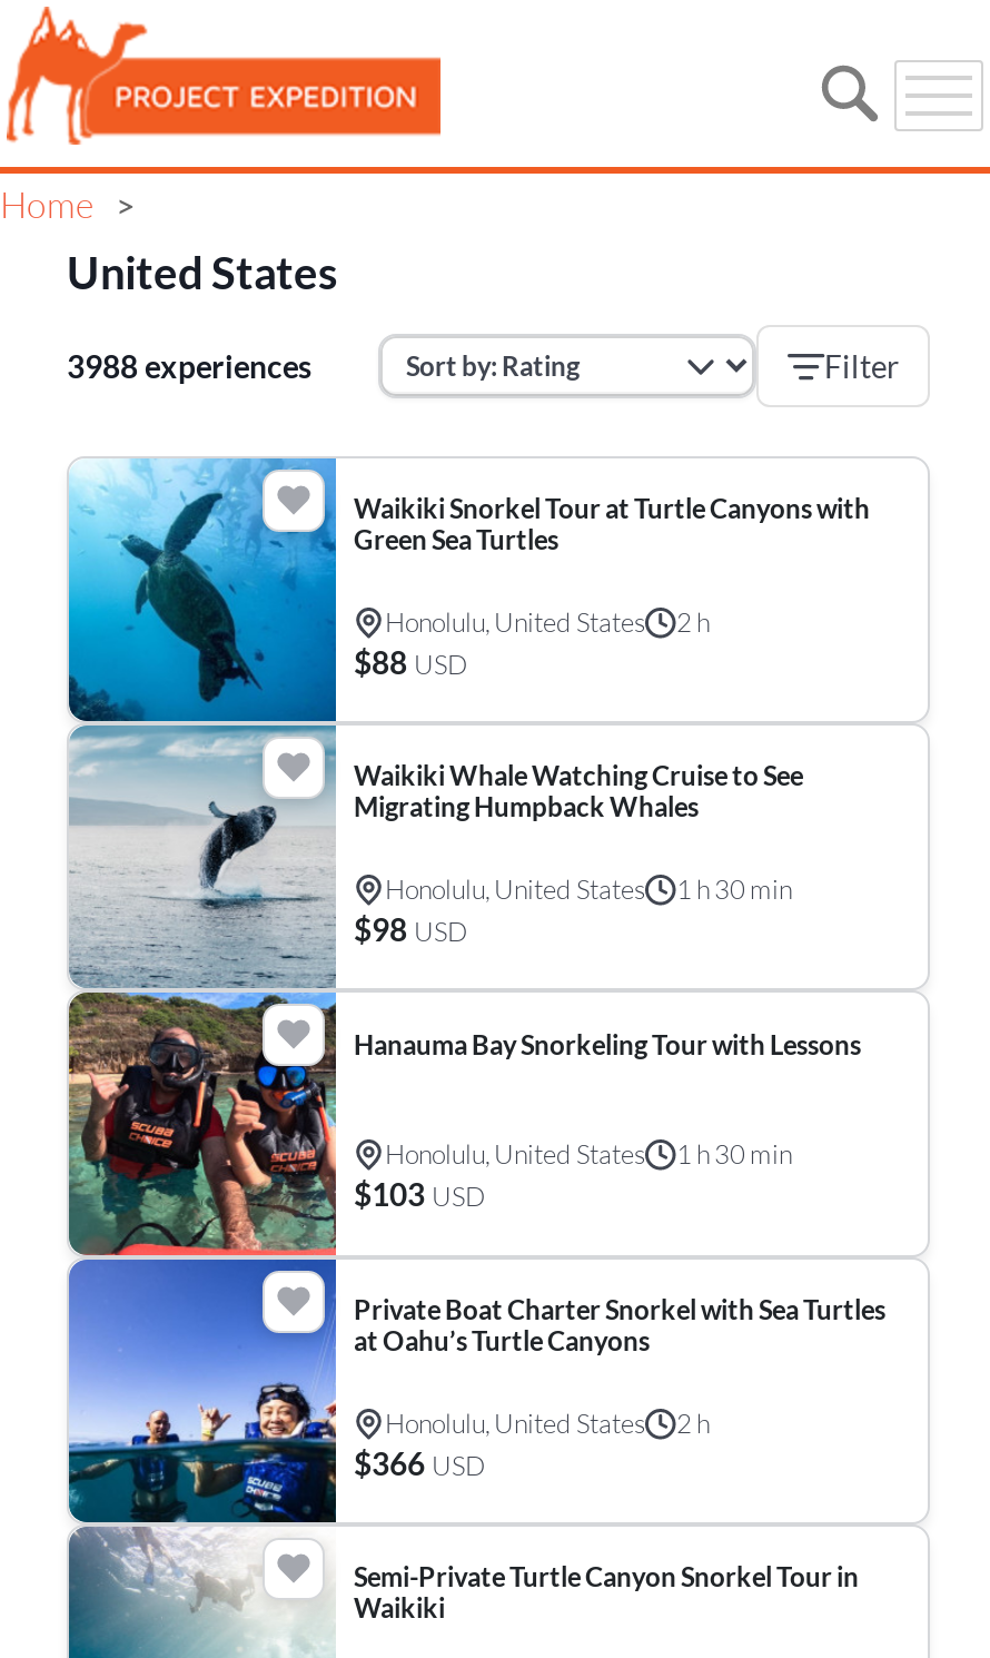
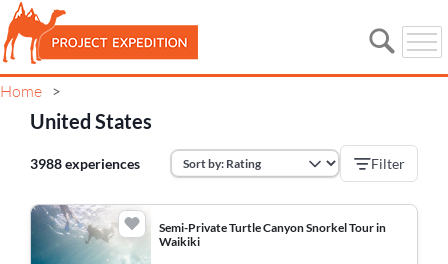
[67,456,885,1524] [image] | Waikiki Snorkel Tour at Turtle Canyons with | Green Sea Turtles | Honolulu, United States | 2 h | $88 USD | Waikiki Whale Watching Cruise to See | Migrating Humpback Whales | Honolulu, United States | 1 h 30 min | $98 USD | Hanauma Bay Snorkeling Tour with Lessons | Honolulu, United States | 1 h 30 min | $103 USD | Private Boat Charter Snorkel with Sea Turtles | at Oahu’s Turtle Canyons | Honolulu, United States | 2 h | $366 USD -> none

